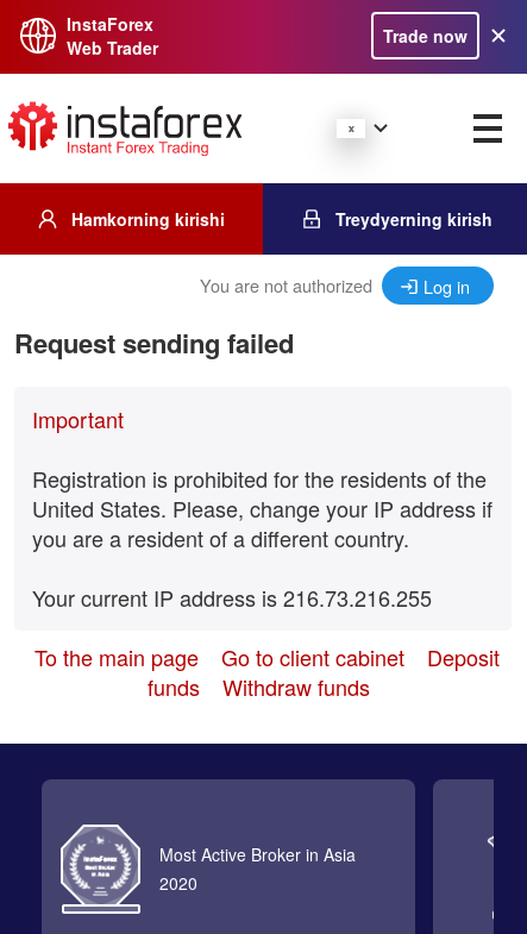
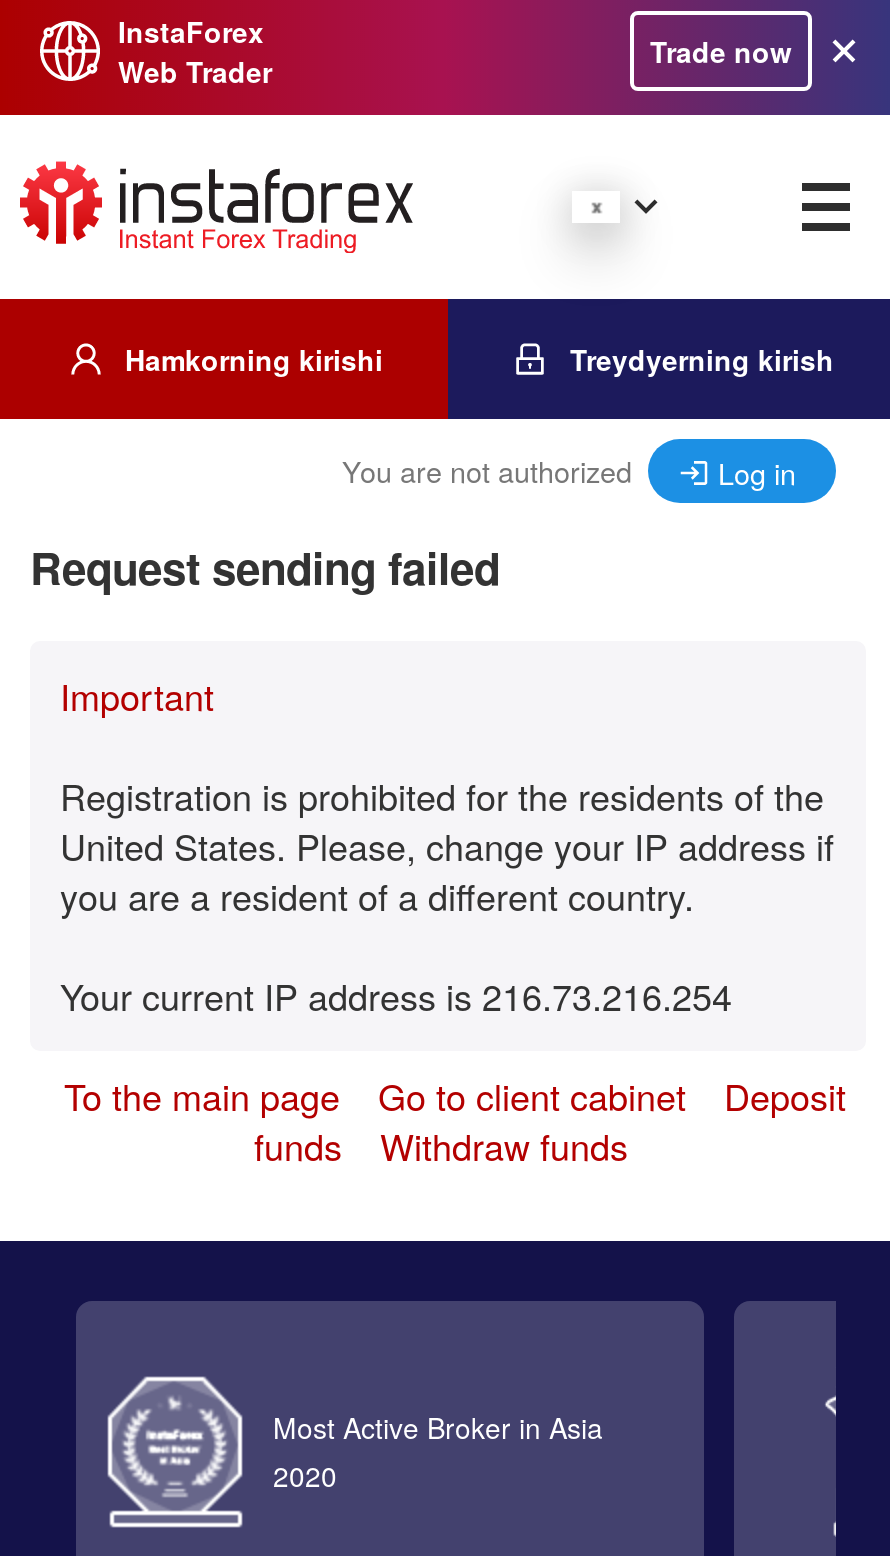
[32,582,432,613] Your current IP address is 216.73.216.255 -> [60,969,732,1021] Your current IP address is 216.73.216.254

